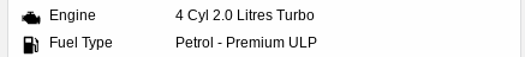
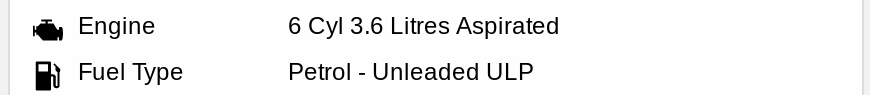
[175,7,315,24] 4 Cyl 2.0 Litres Turbo -> [288,11,560,39] 6 Cyl 3.6 Litres Aspirated
[175,35,317,51] Petrol - Premium ULP -> [288,57,534,85] Petrol - Unleaded ULP

